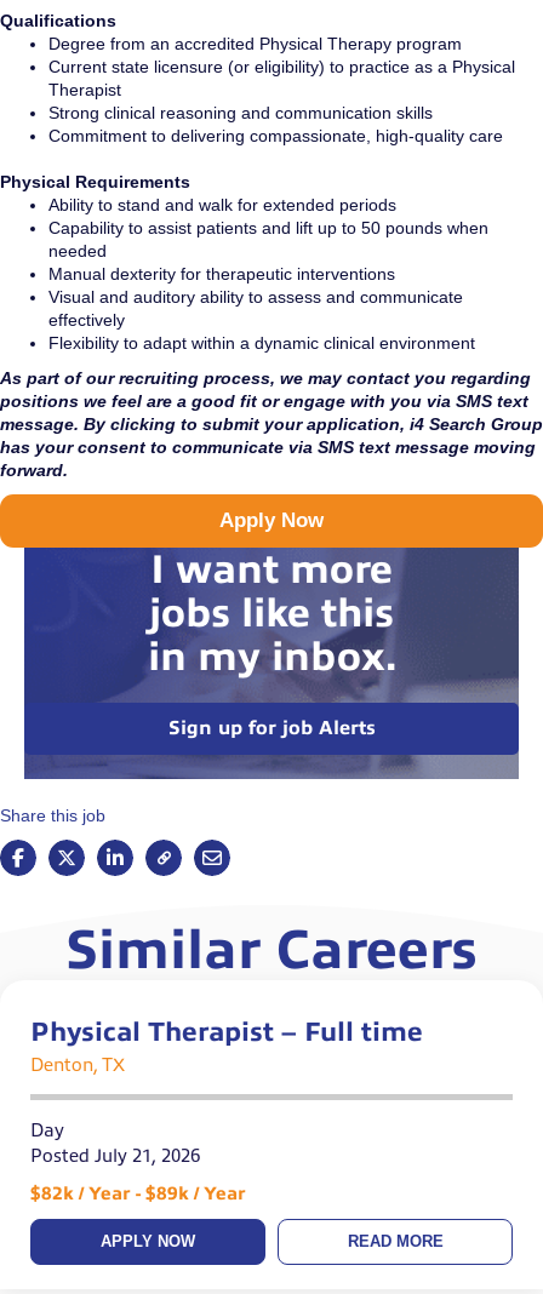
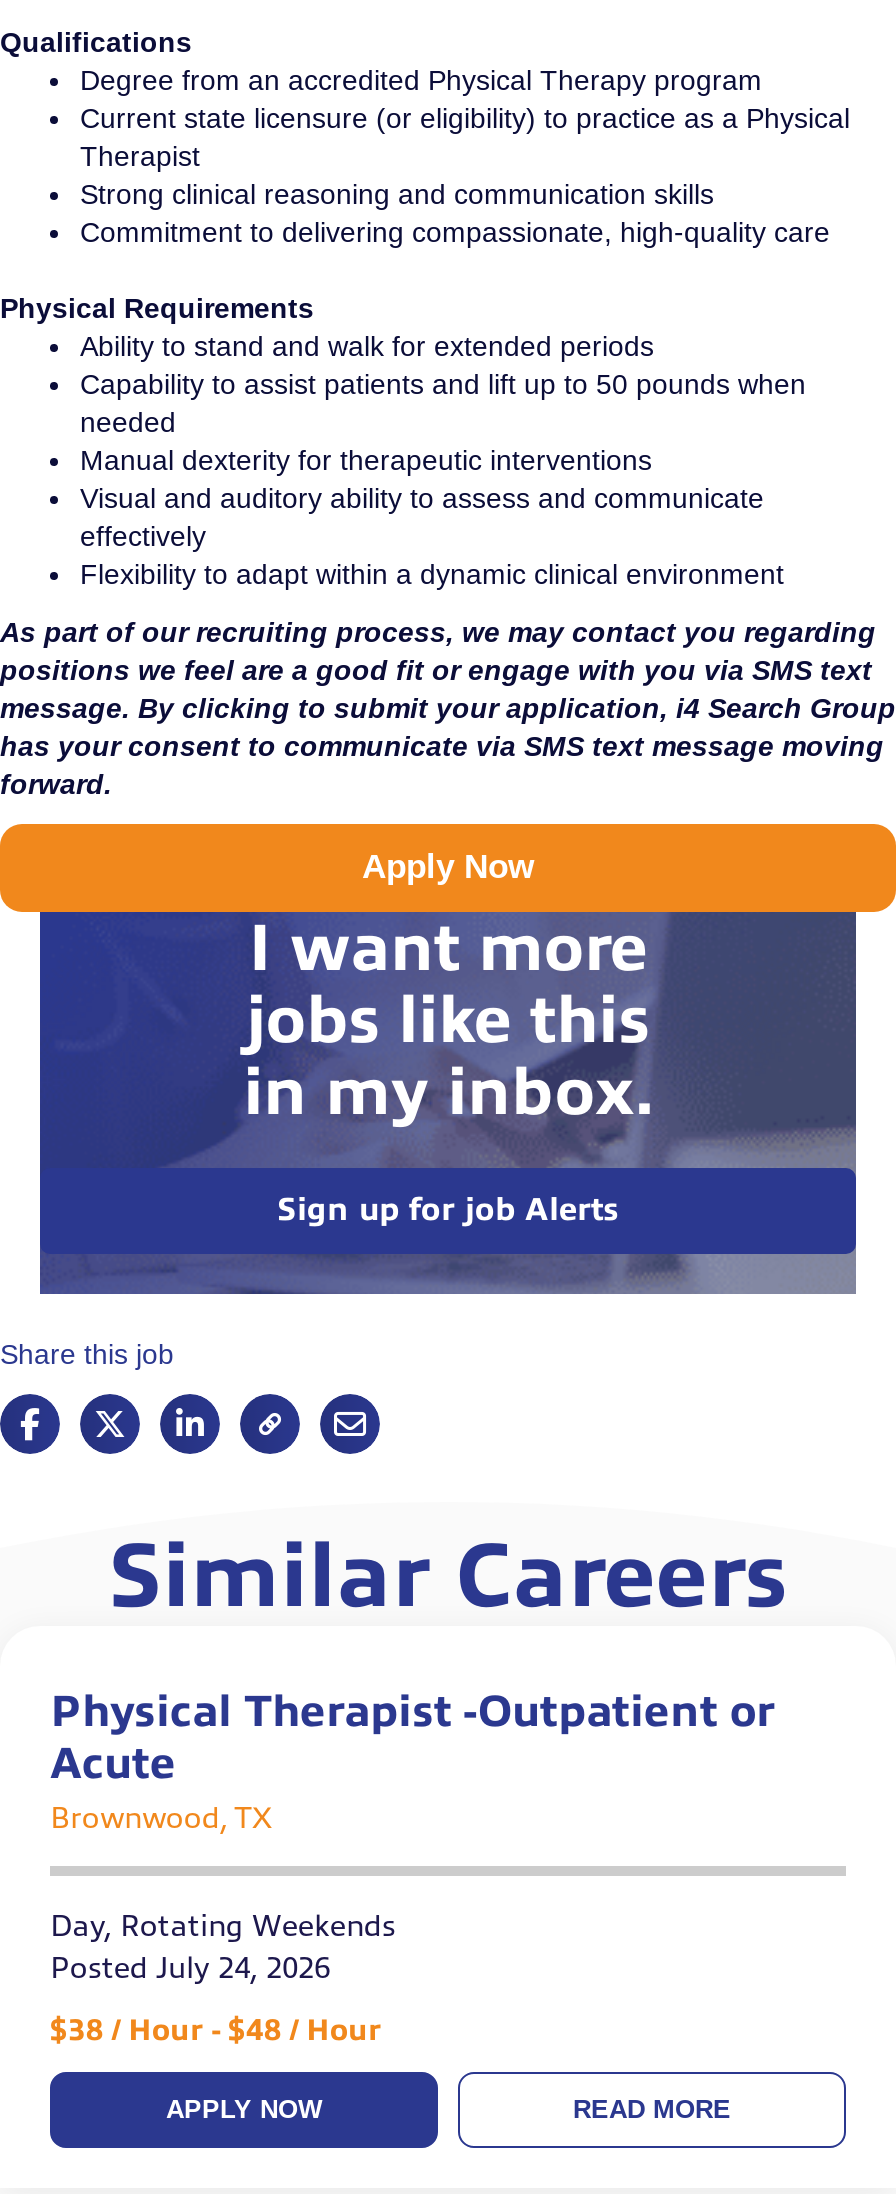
[30,1017,423,1075] Physical Therapist – Full time | Denton, TX -> [50,1686,774,1834] Physical Therapist -Outpatient or | Acute | Brownwood, TX
[30,1121,200,1166] Day | Posted July 21, 2026 -> [50,1910,396,1984] Day, Rotating Weekends | Posted July 24, 2026
[30,1184,246,1203] $82k / Year - $89k / Year -> [50,2014,382,2046] $38 / Hour - $48 / Hour

